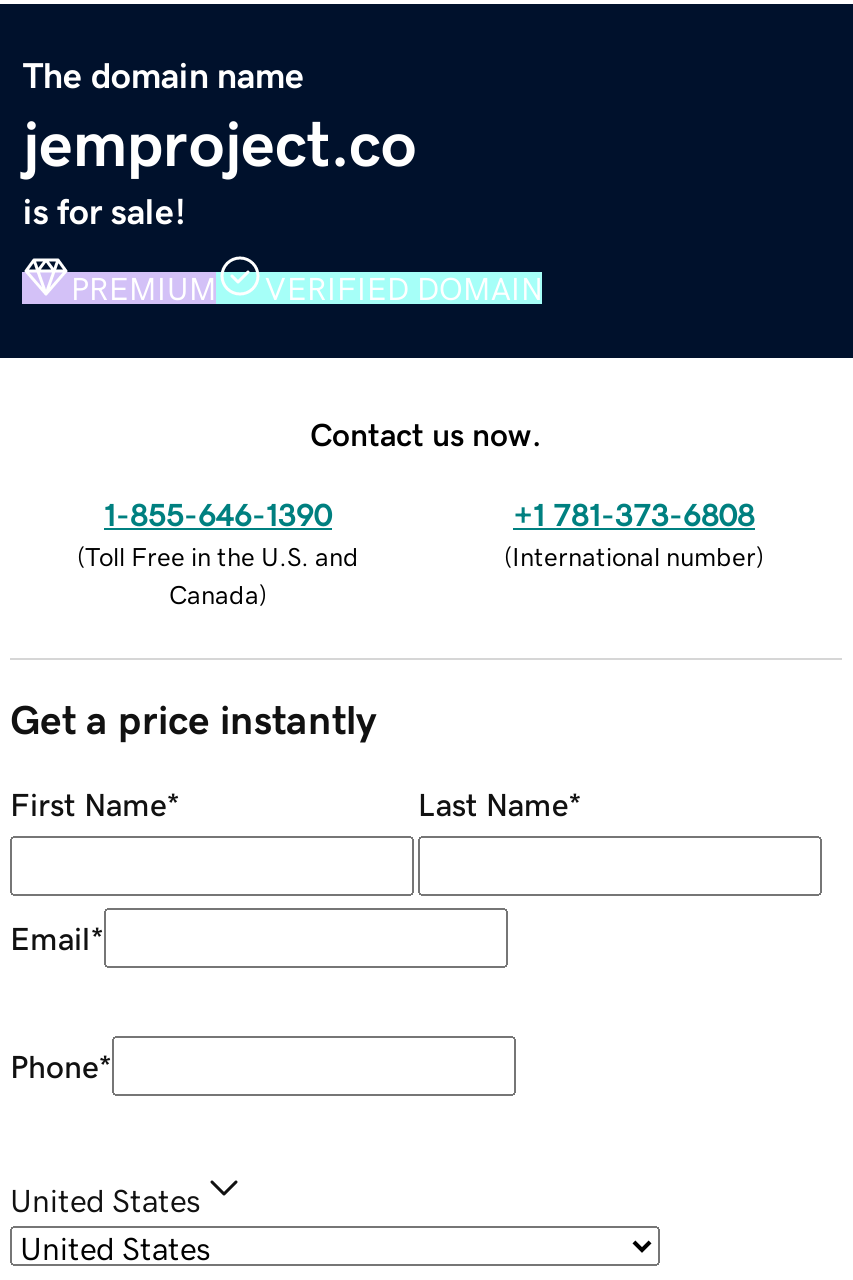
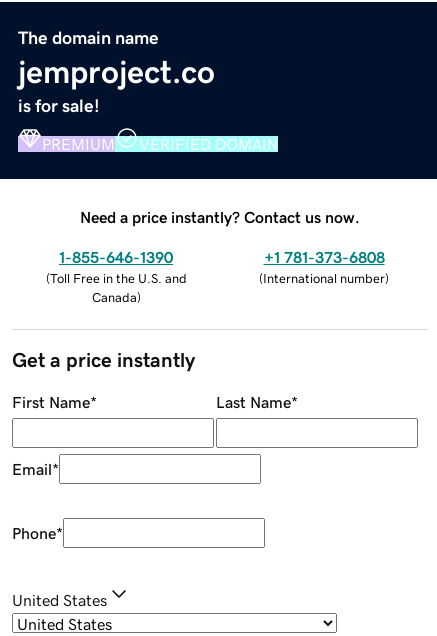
[310,417,542,449] Contact us now. -> [80,209,360,225] Need a price instantly? Contact us now.

